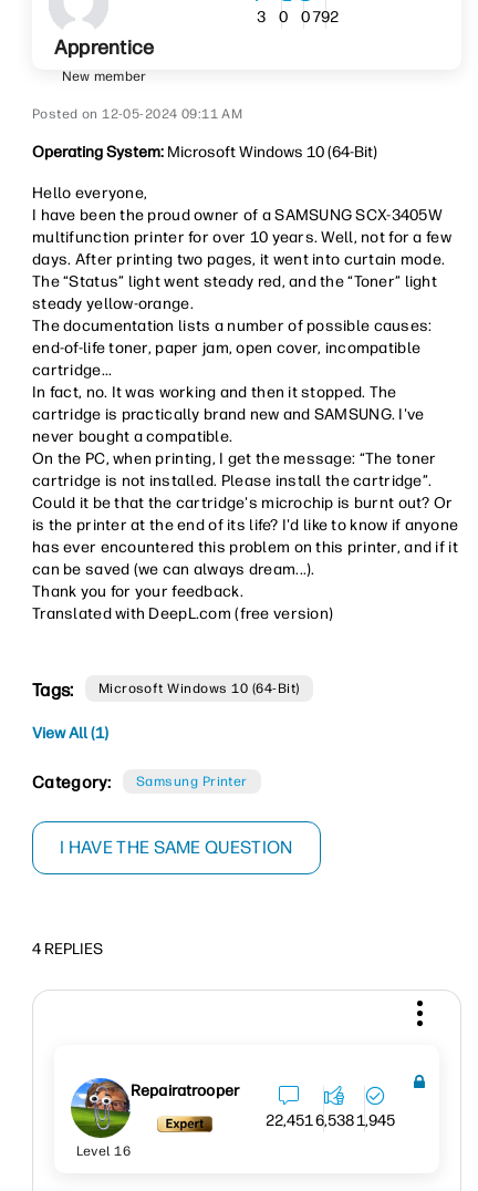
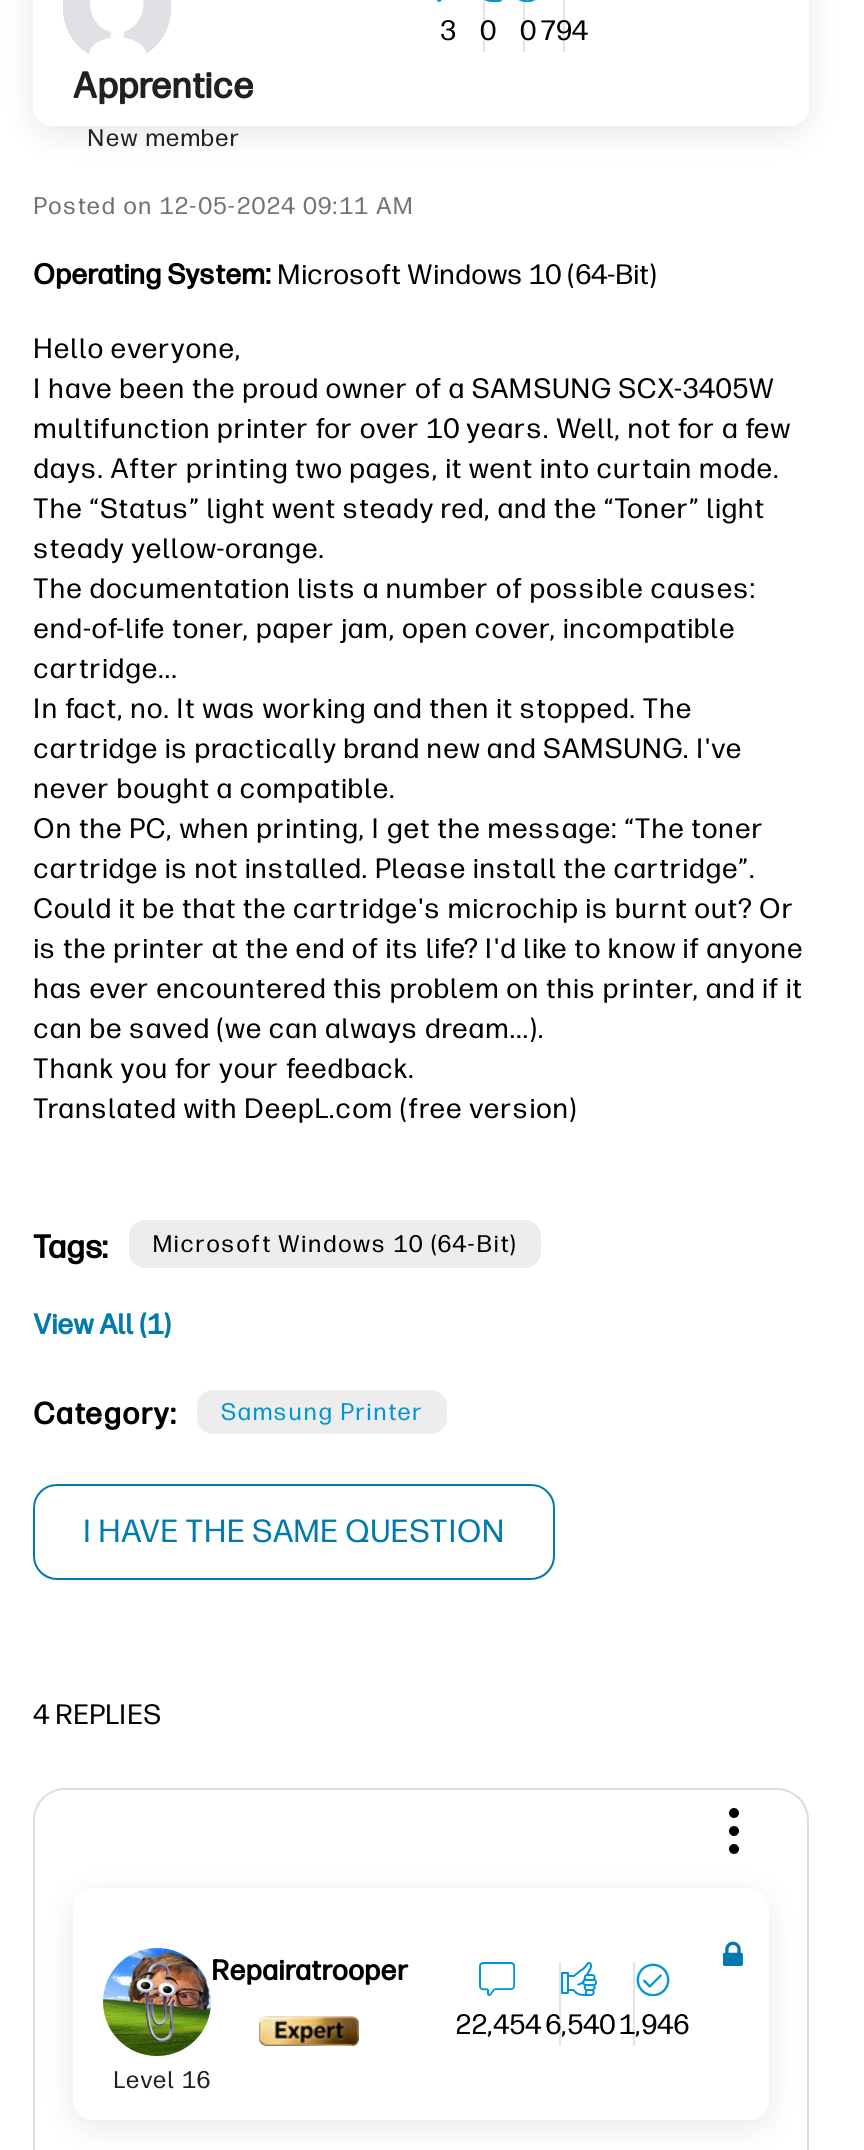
[257,7,339,27] 3 0 0 792 -> [440,13,588,48] 3 0 0 794
[266,1111,395,1130] 22,451 6,538 1,945 -> [455,2008,689,2042] 22,454 6,540 1,946

